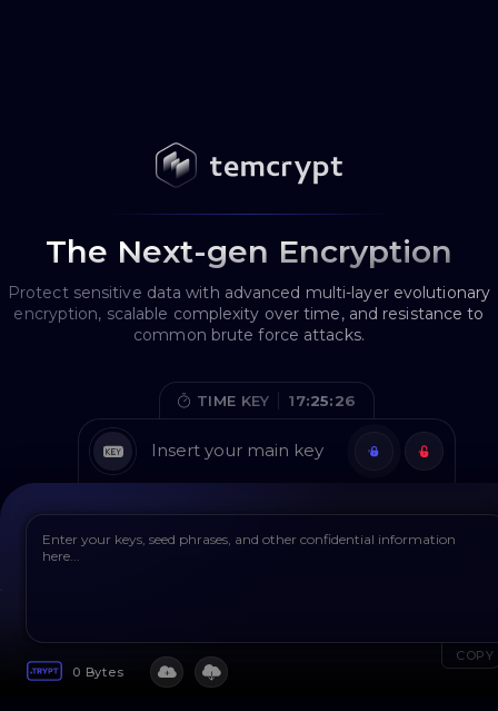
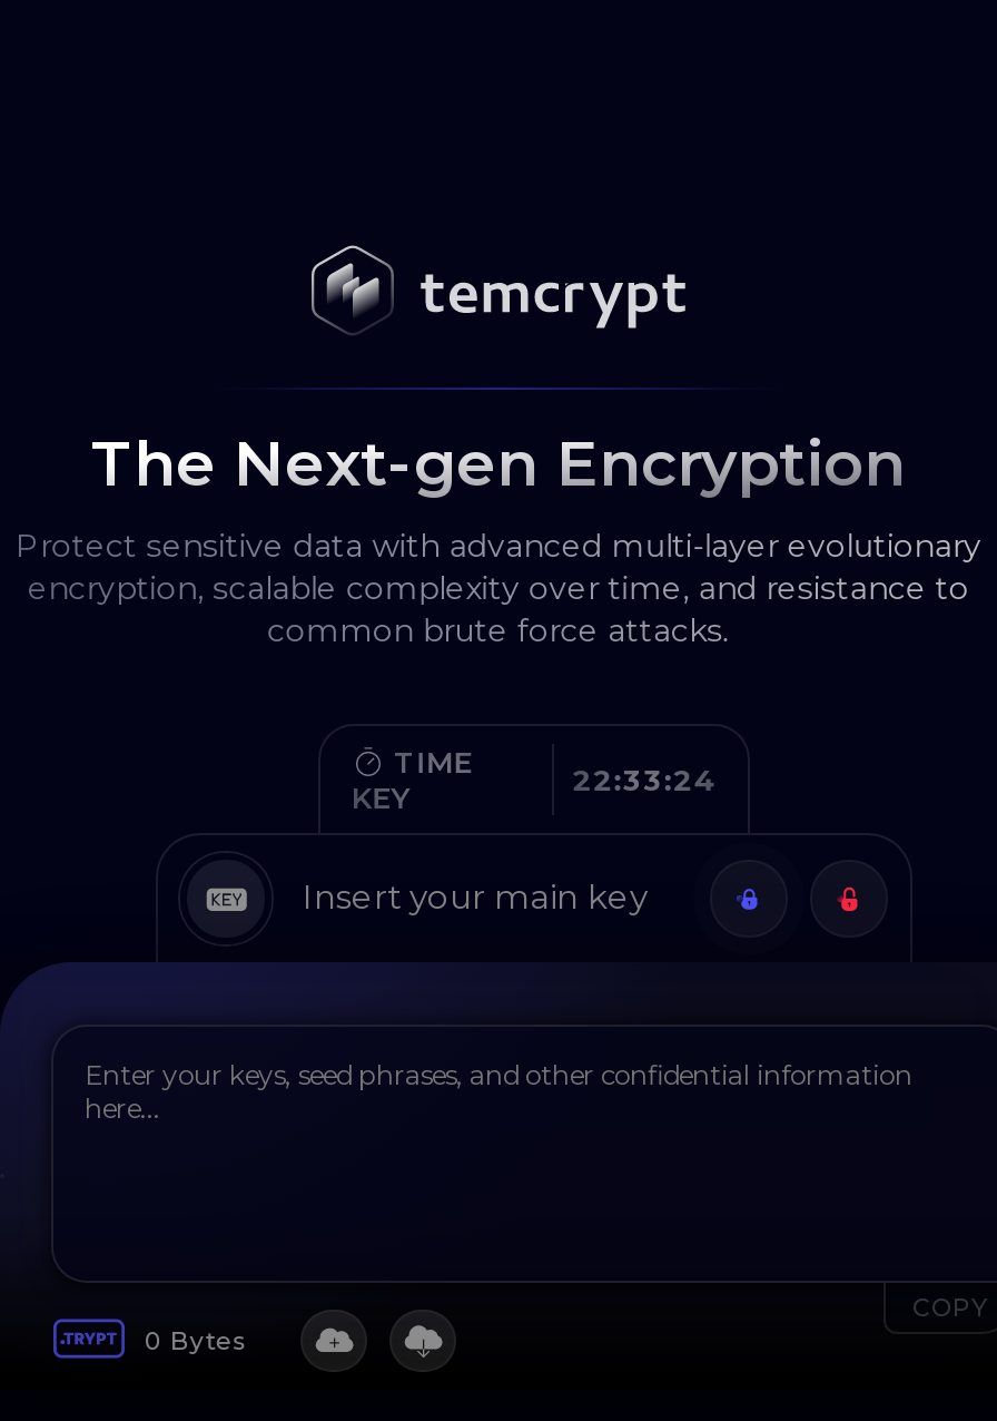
[197,391,356,409] TIME KEY | 17:25:26 -> [352,743,717,815] TIME | KEY | 22:33:24

